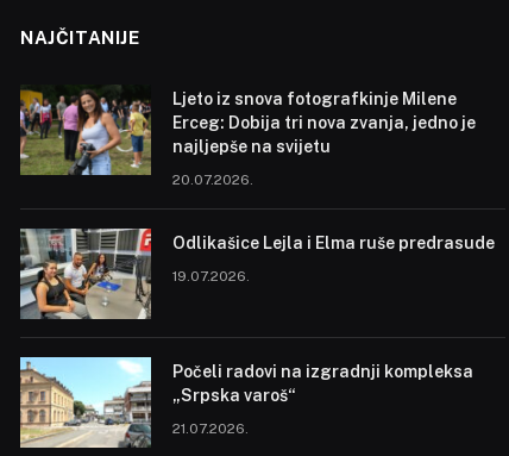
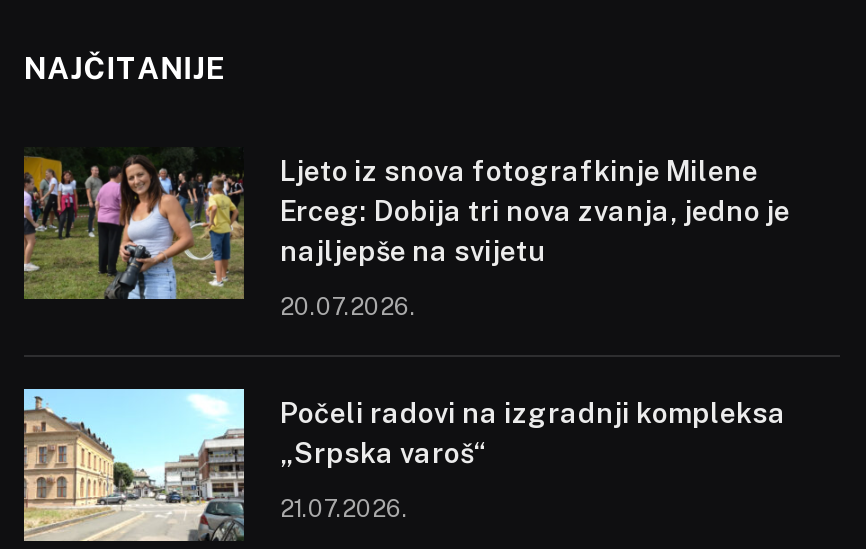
[19,227,495,320] [image] | Odlikašice Lejla i Elma ruše predrasude | 19.07.2026. -> none

